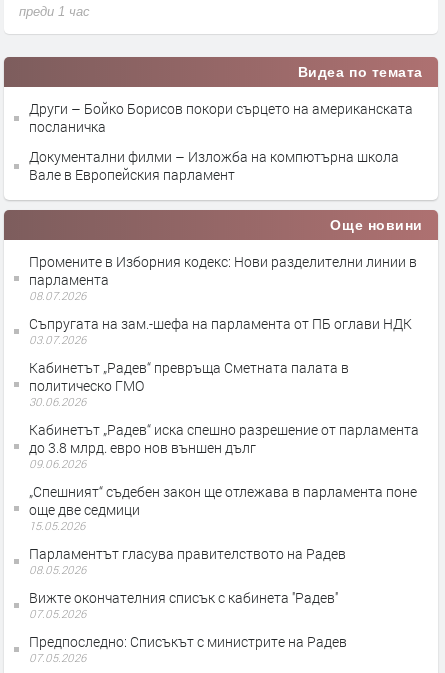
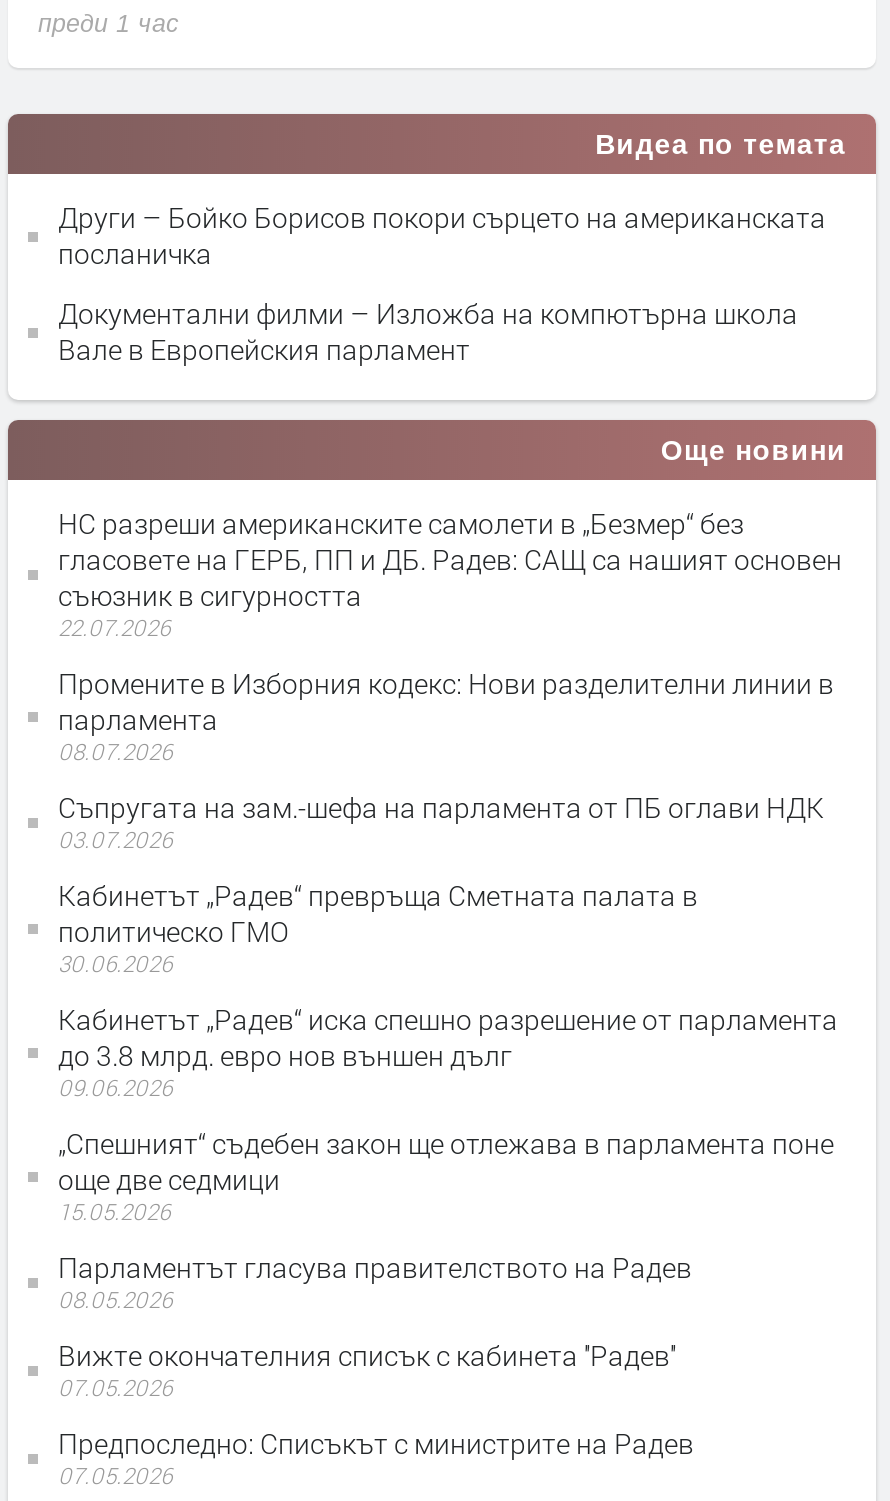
none -> [58,503,842,641] НС разреши американските самолети в „Безмер“ без | гласовете на ГЕРБ, ПП и ДБ. Радев: САЩ са нашият основен | съюзник в сигурността | 22.07.2026

